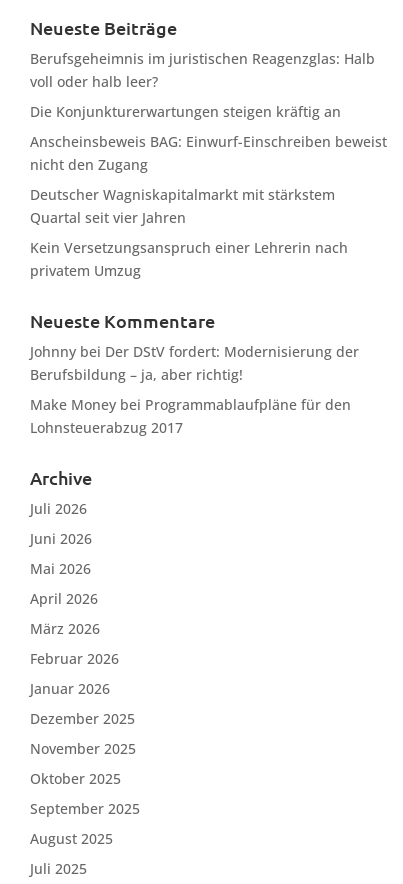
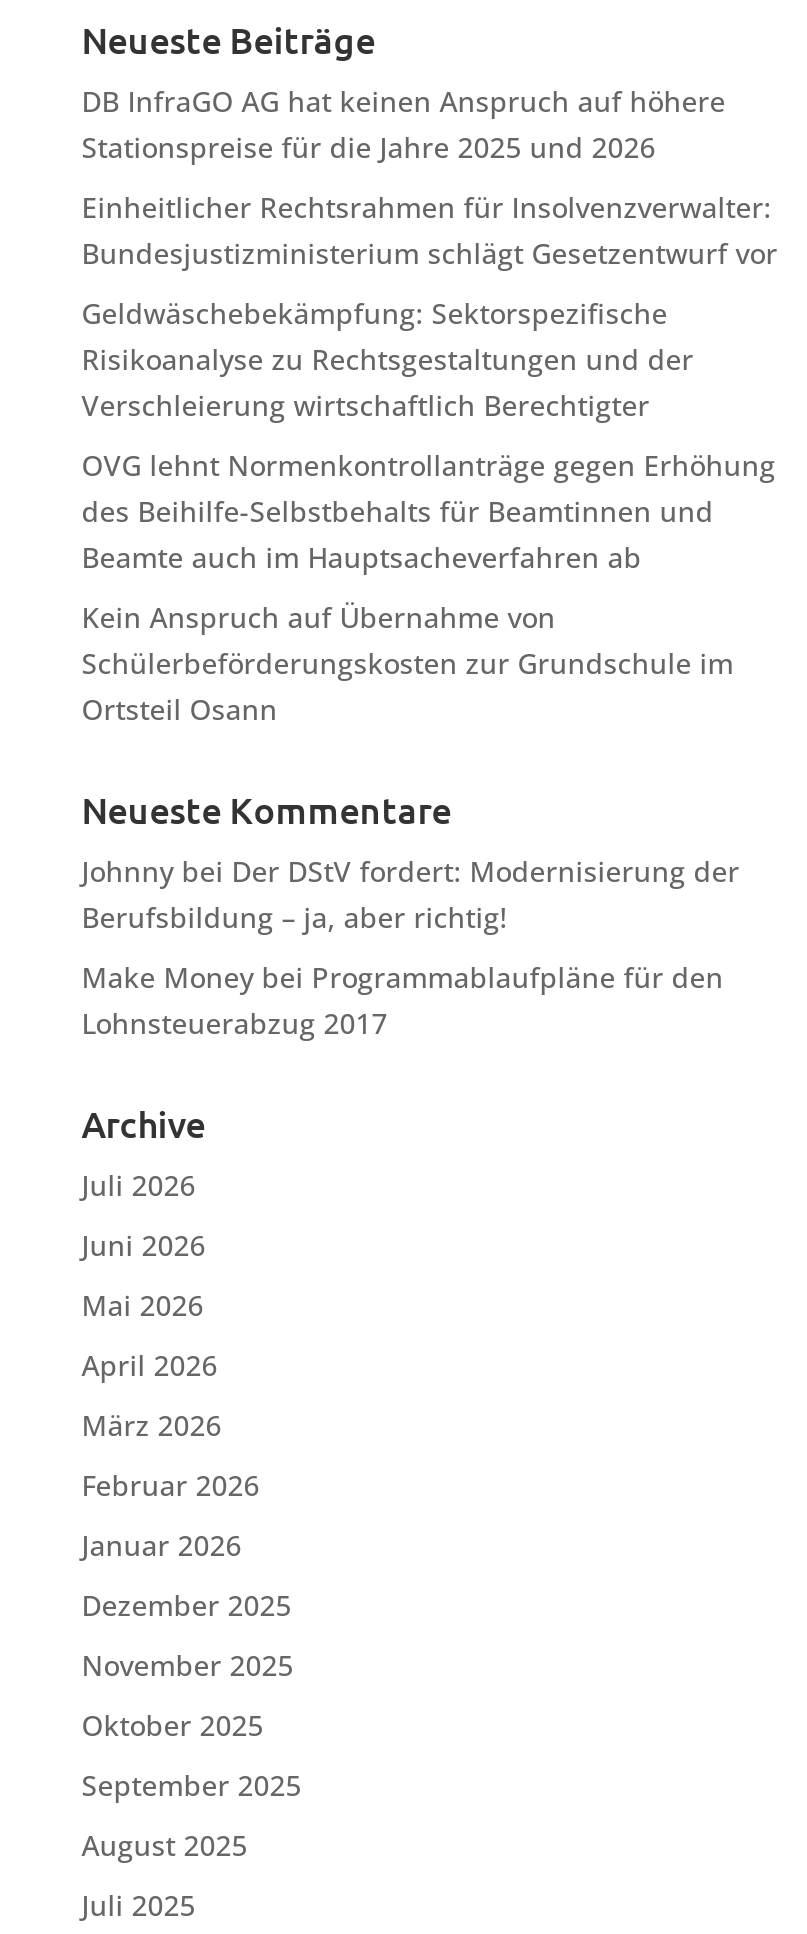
[30,49,375,91] Berufsgeheimnis im juristischen Reagenzglas: Halb | voll oder halb leer? -> [82,82,726,166] DB InfraGO AG hat keinen Anspruch auf höhere | Stationspreise für die Jahre 2025 und 2026
[30,102,341,121] Die Konjunkturerwartungen steigen kräftig an -> [82,188,778,272] Einheitlicher Rechtsrahmen für Insolvenzverwalter: | Bundesjustizministerium schlägt Gesetzentwurf vor
[30,132,387,174] Anscheinsbeweis BAG: Einwurf-Einschreiben beweist | nicht den Zugang -> [82,294,694,424] Geldwäschebekämpfung: Sektorspezifische | Risikoanalyse zu Rechtsgestaltungen und der | Verschleierung wirtschaftlich Berechtigter
[30,185,335,227] Deutscher Wagniskapitalmarkt mit stärkstem | Quartal seit vier Jahren -> [82,446,776,576] OVG lehnt Normenkontrollanträge gegen Erhöhung | des Beihilfe-Selbstbehalts für Beamtinnen und | Beamte auch im Hauptsacheverfahren ab
[30,238,348,280] Kein Versetzungsanspruch einer Lehrerin nach | privatem Umzug -> [82,598,734,728] Kein Anspruch auf Übernahme von | Schülerbeförderungskosten zur Grundschule im | Ortsteil Osann

